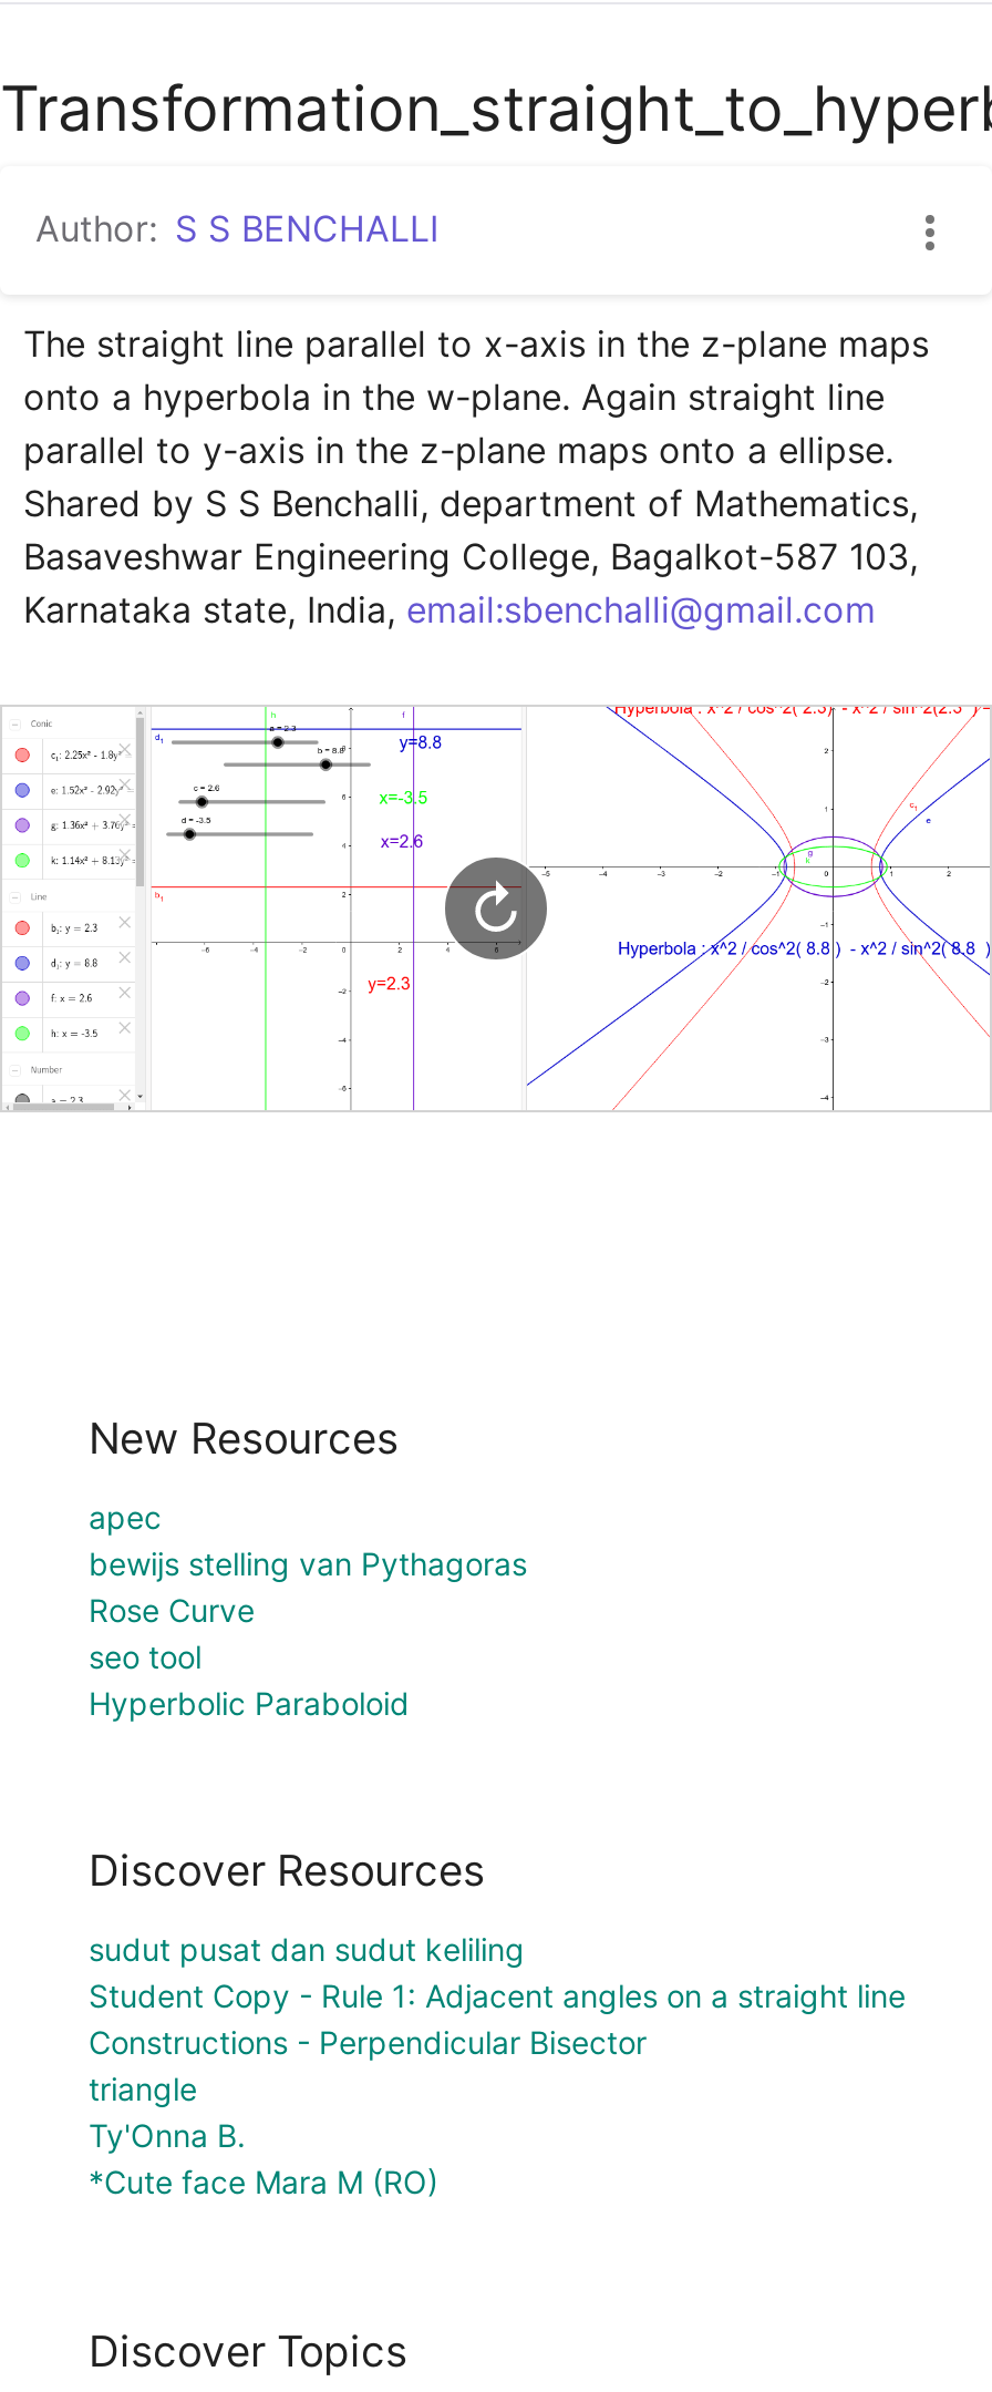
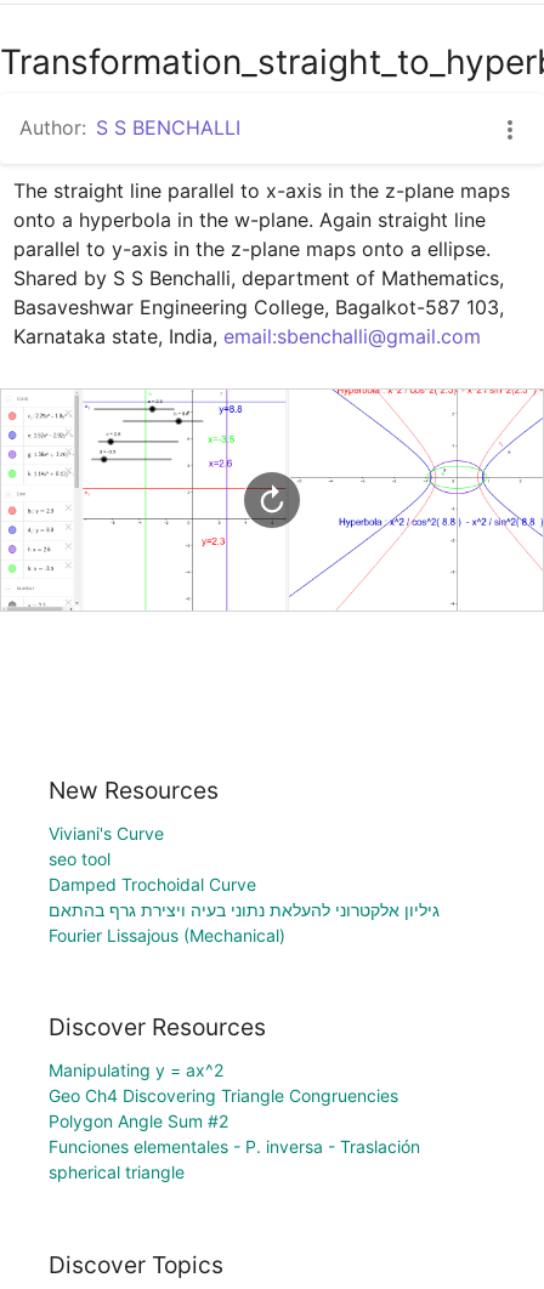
[89,1497,527,1628] apec | bewijs stelling van Pythagoras | Rose Curve -> [49,823,164,843] Viviani's Curve
moved [89,1637,201,1675] -> [49,848,110,869]: seo tool
[89,1684,410,1721] Hyperbolic Paraboloid -> [49,874,440,945] Damped Trochoidal Curve | גיליון אלקטרוני להעלאת נתוני בעיה ויצירת גרף בהתאם | Fourier Lissajous (Mechanical)
[89,1931,906,2201] sudut pusat dan sudut keliling | Student Copy - Rule 1: Adjacent angles on a straight line | Constructions - Perpendicular Bisector | triangle | Ty'Onna B. | *Cute face Mara M (RO) -> [49,1060,420,1183] Manipulating y = ax^2 | Geo Ch4 Discovering Triangle Congruencies | Polygon Angle Sum #2 | Funciones elementales - P. inversa - Traslación | spherical triangle

